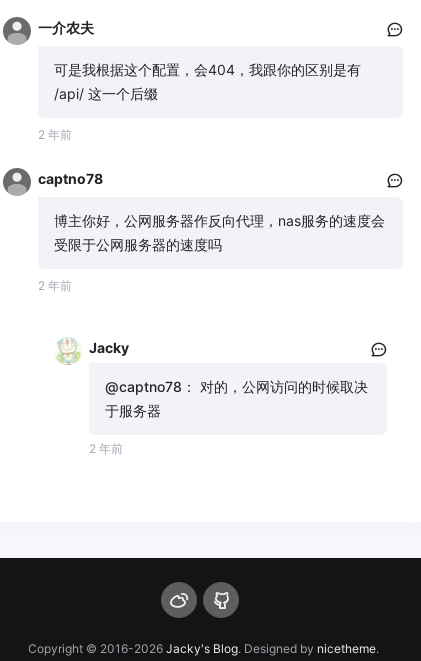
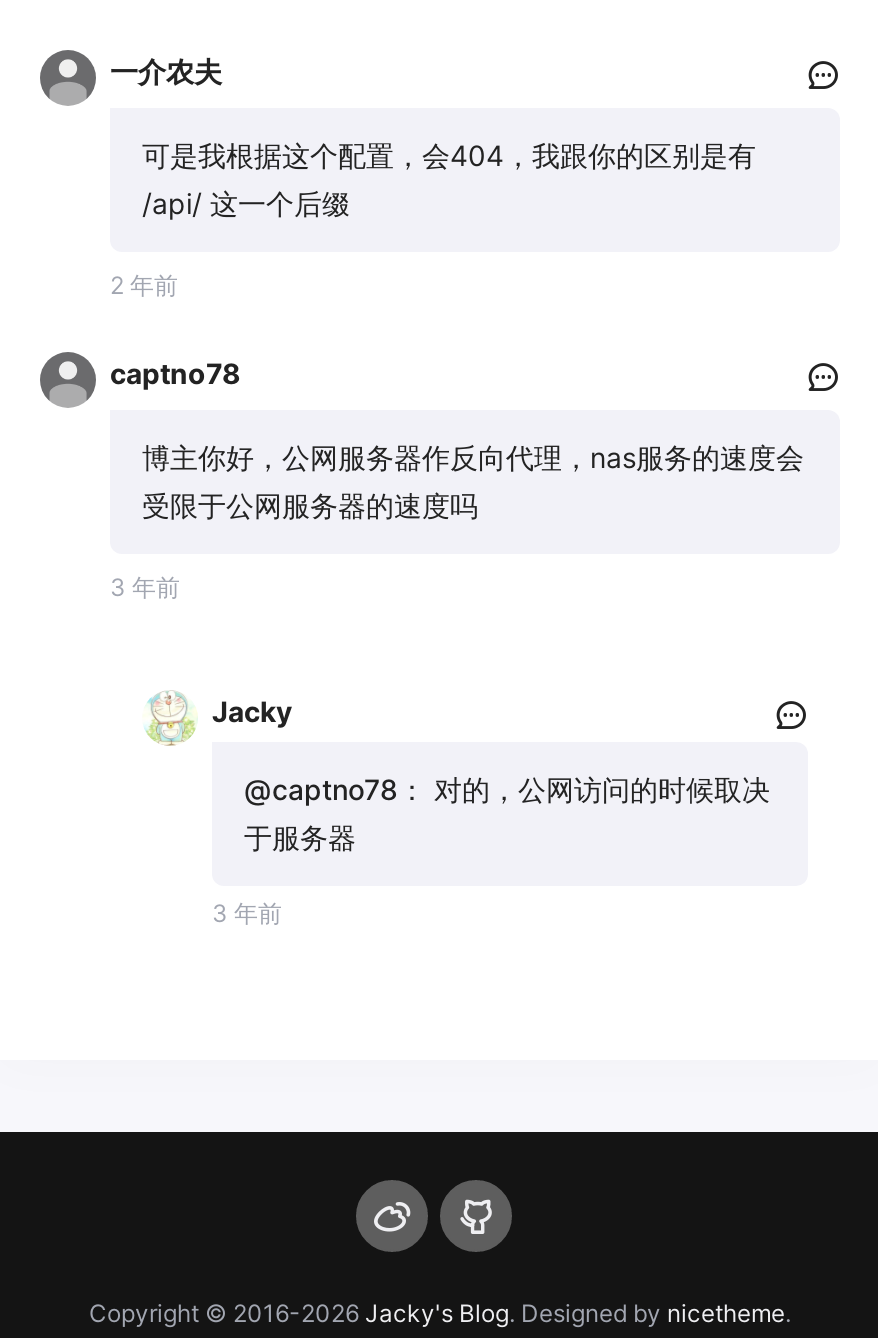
[38,278,72,293] 2 年前 -> [110,572,180,602] 3 年前
[89,441,123,456] 2 年前 -> [212,898,282,928] 3 年前

